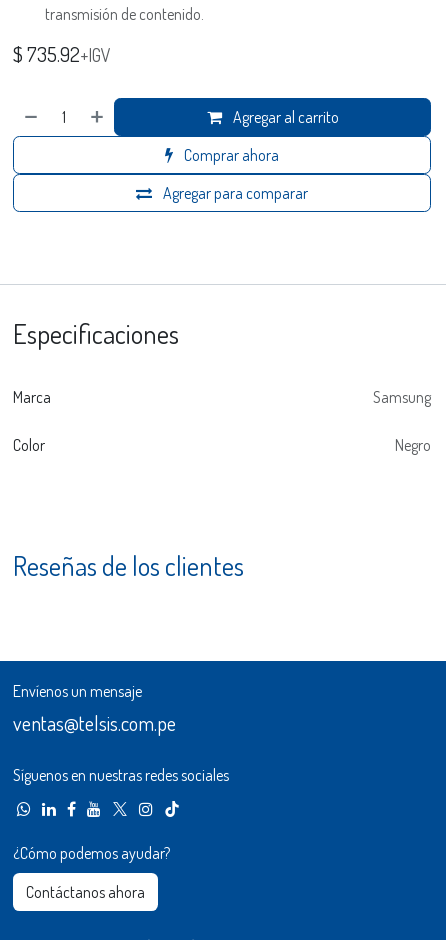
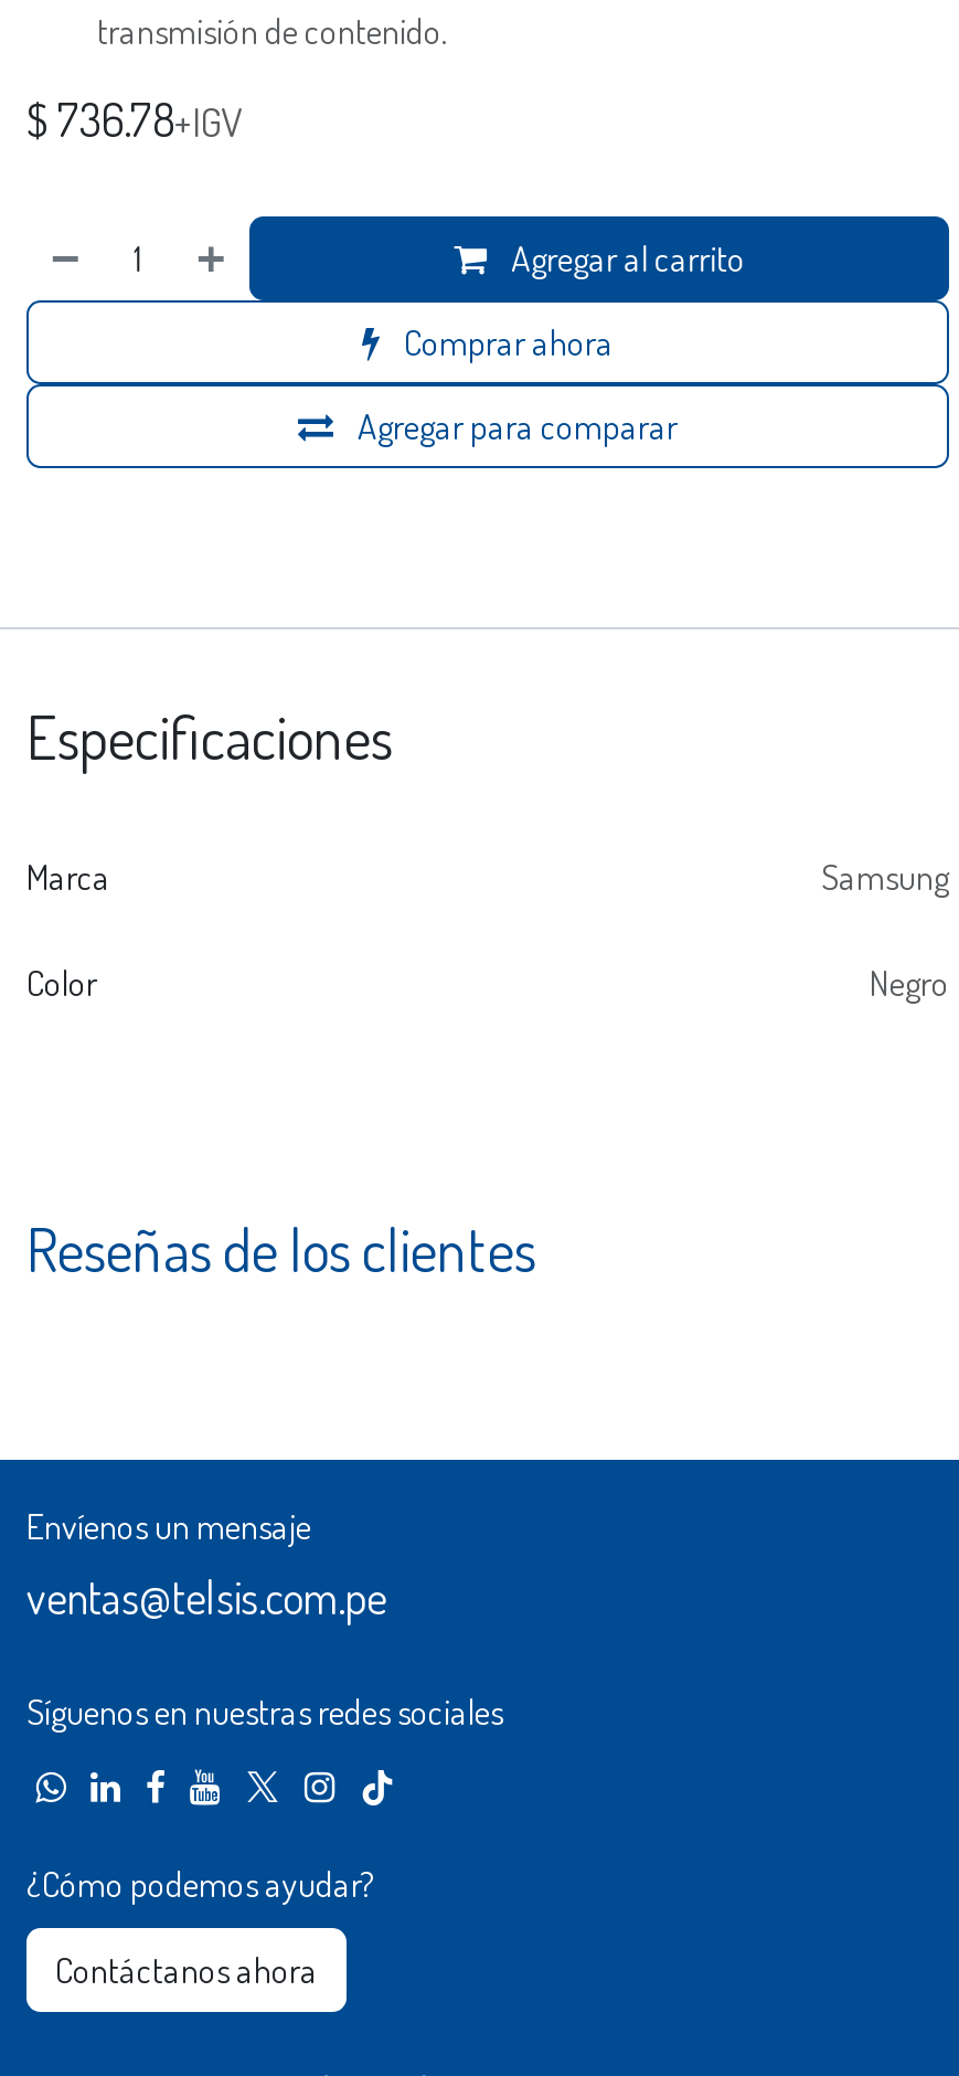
[13,41,111,67] $735.92+IGV -> [26,90,243,147] $736.78+IGV

